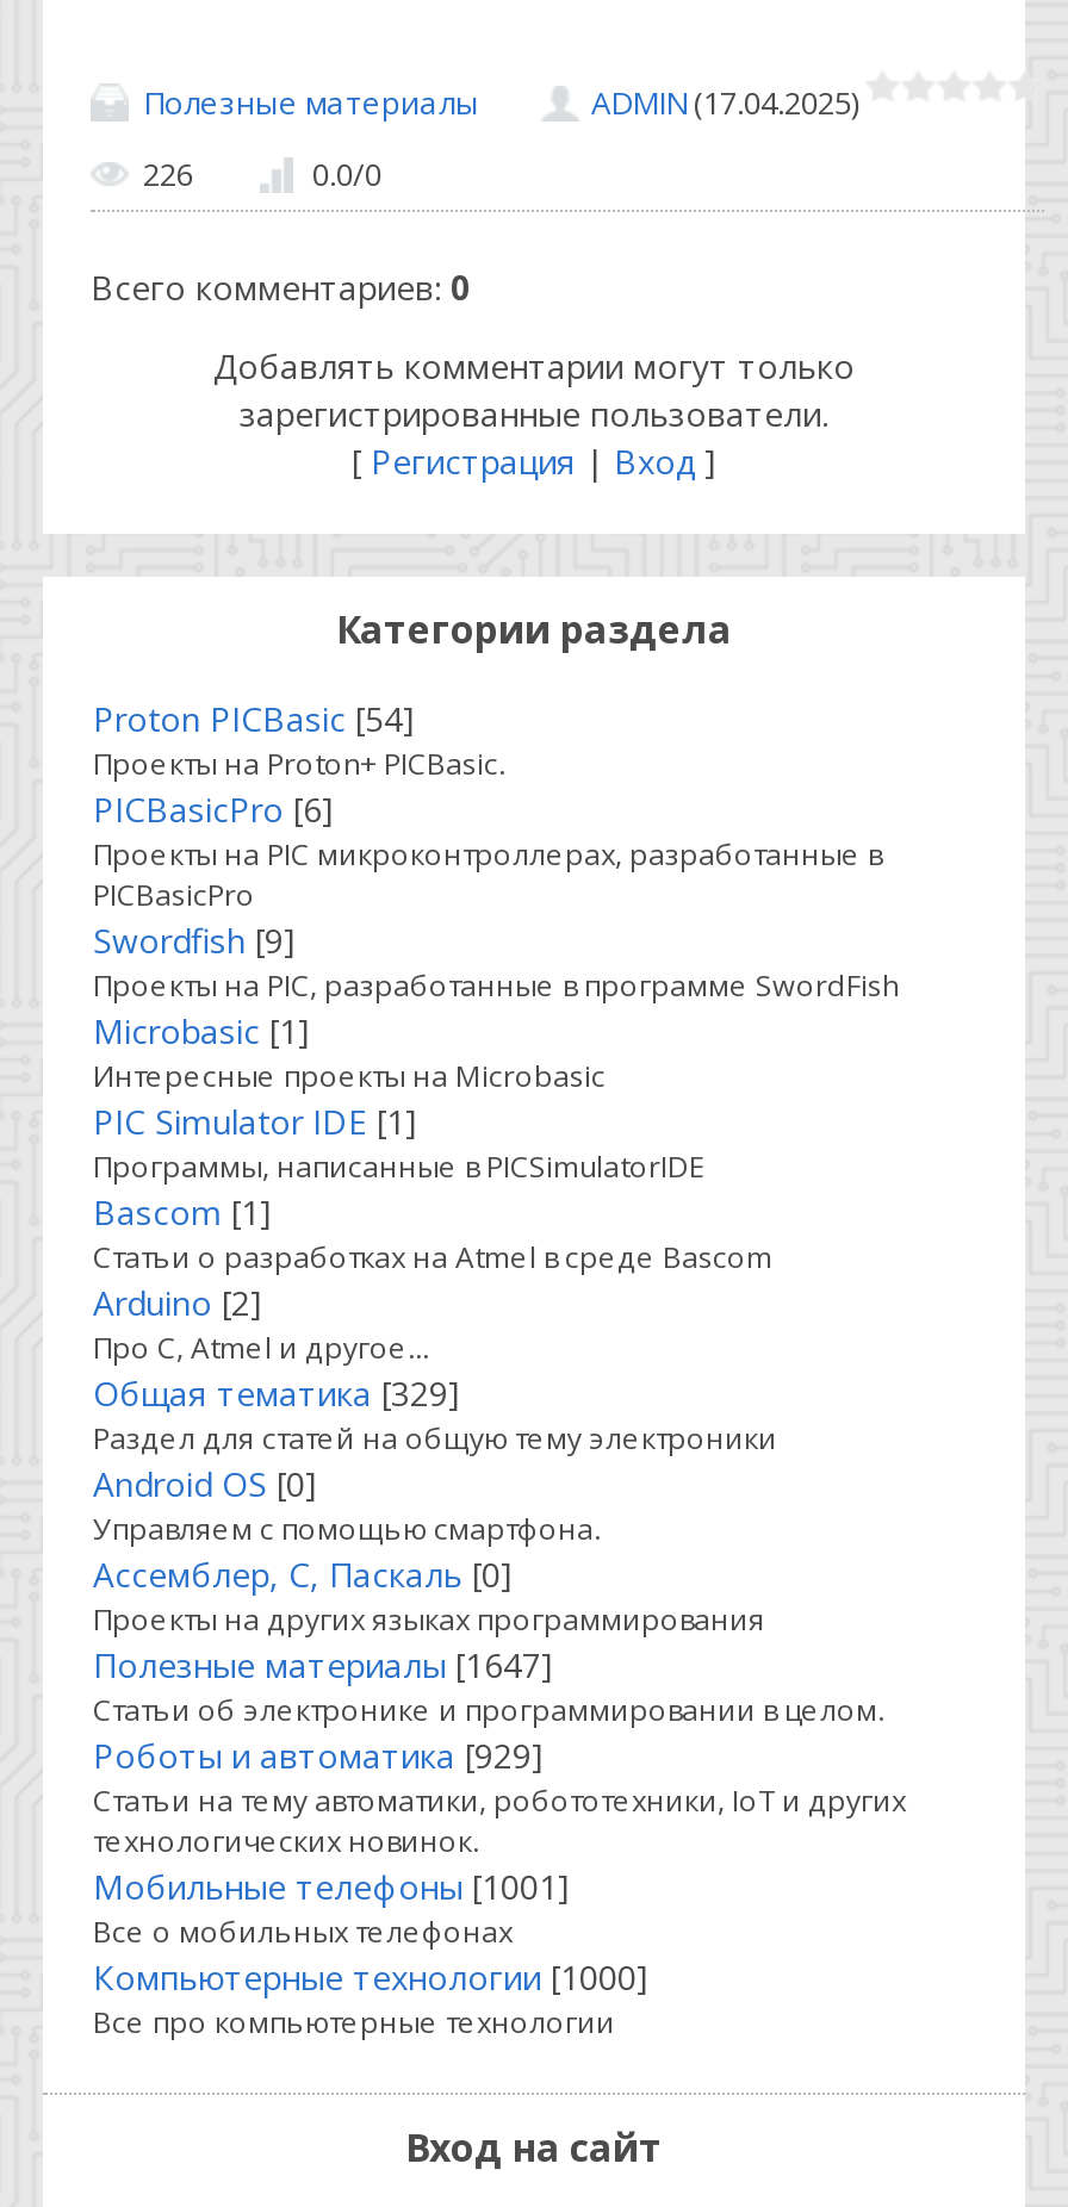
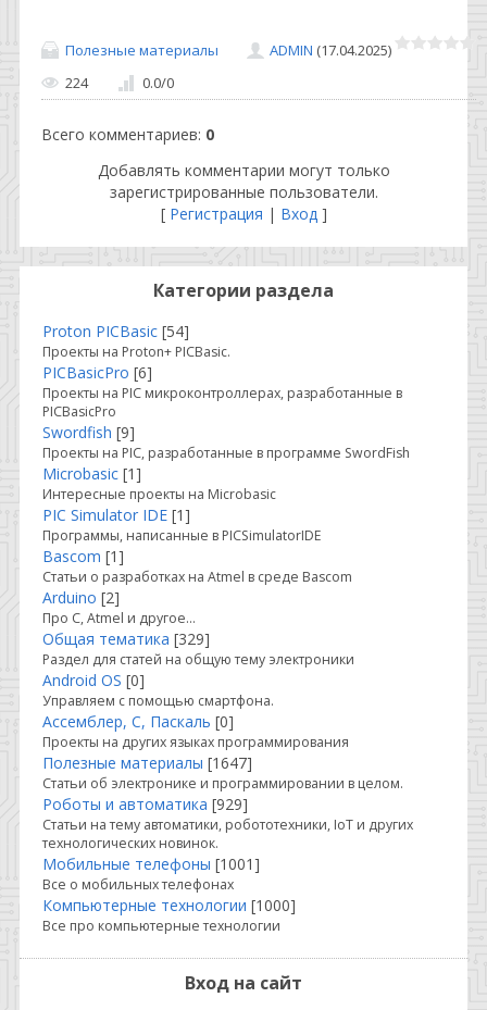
[143,153,193,195] 226 -> [65,73,88,92] 224

